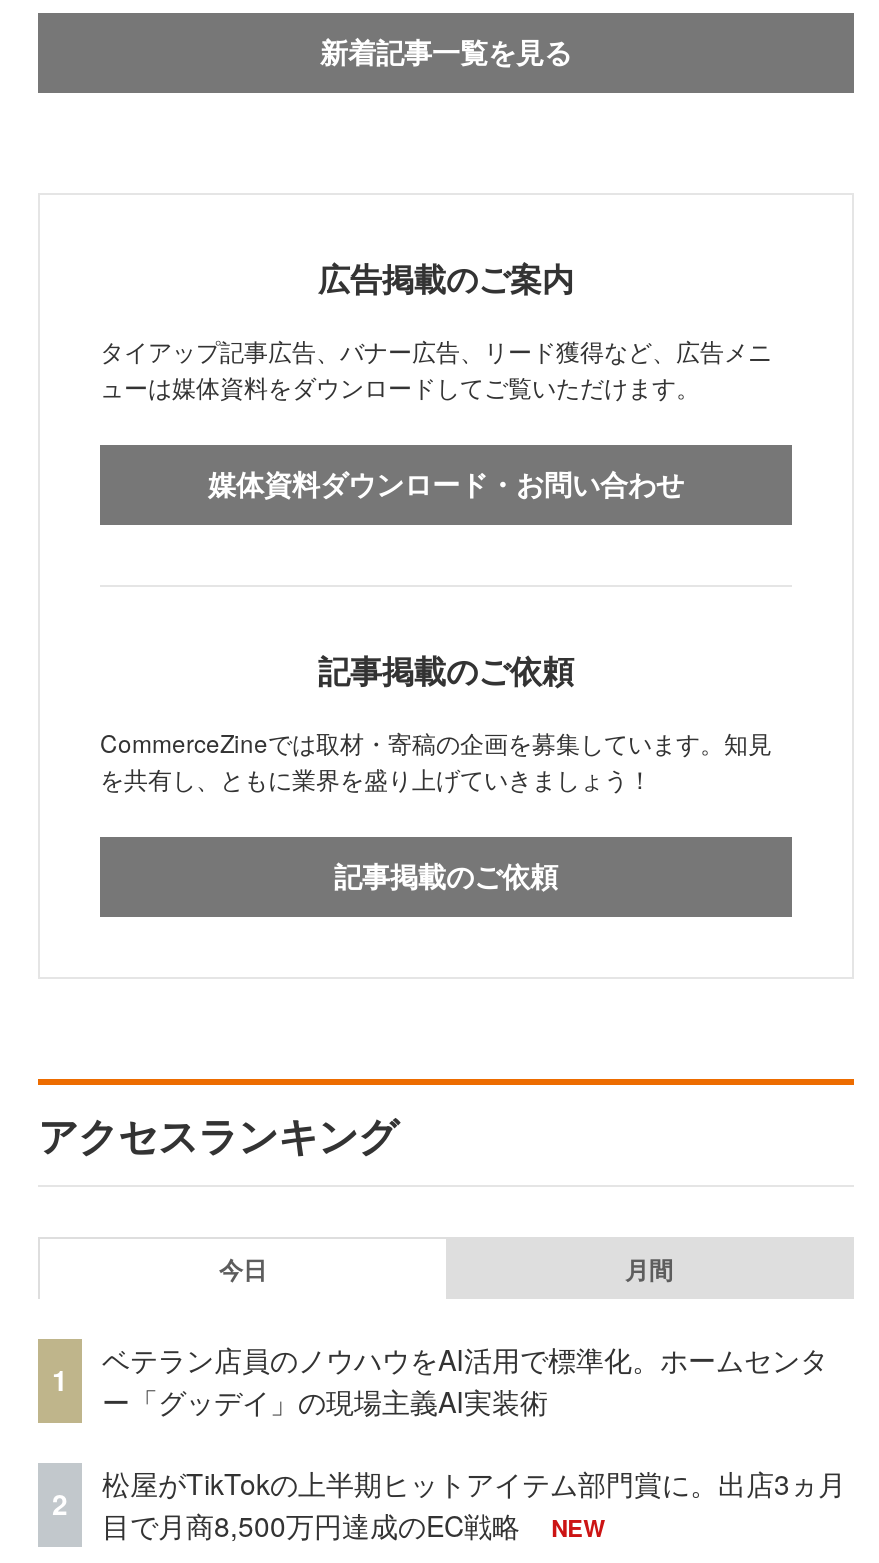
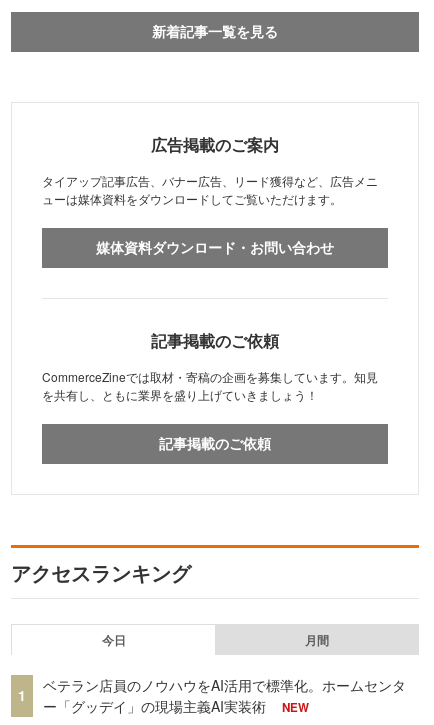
[102,1463,846,1545] 松屋がTikTokの上半期ヒットアイテム部門賞に。出店3ヵ月 | 目で月商8,500万円達成のEC戦略 -> none
[52,1484,68,1524] 2 -> none

